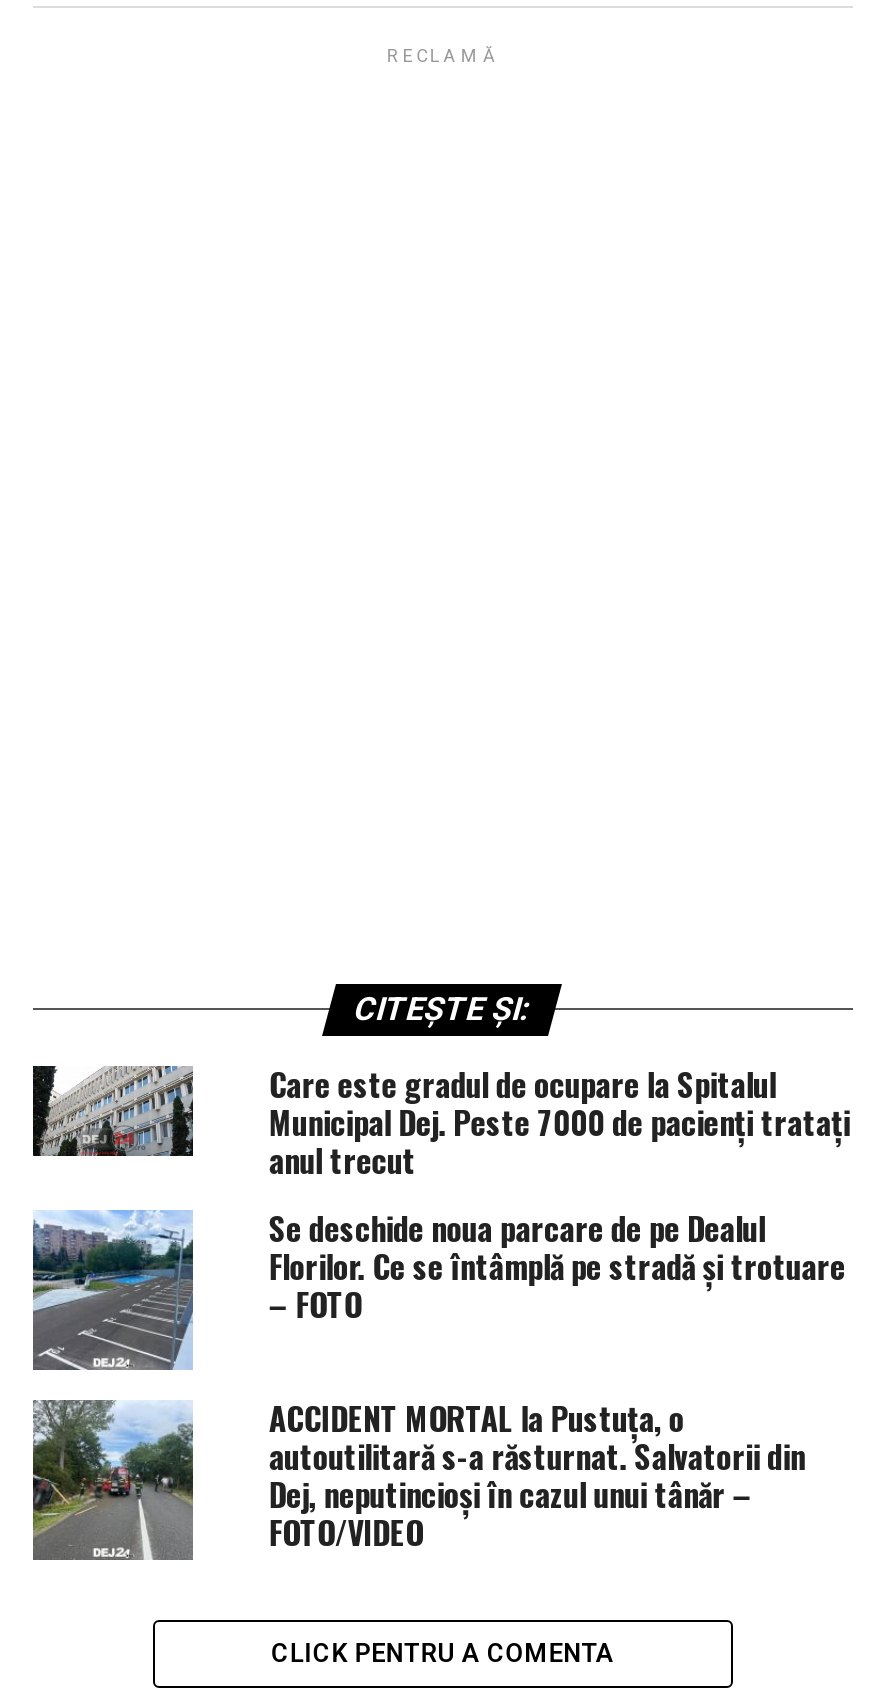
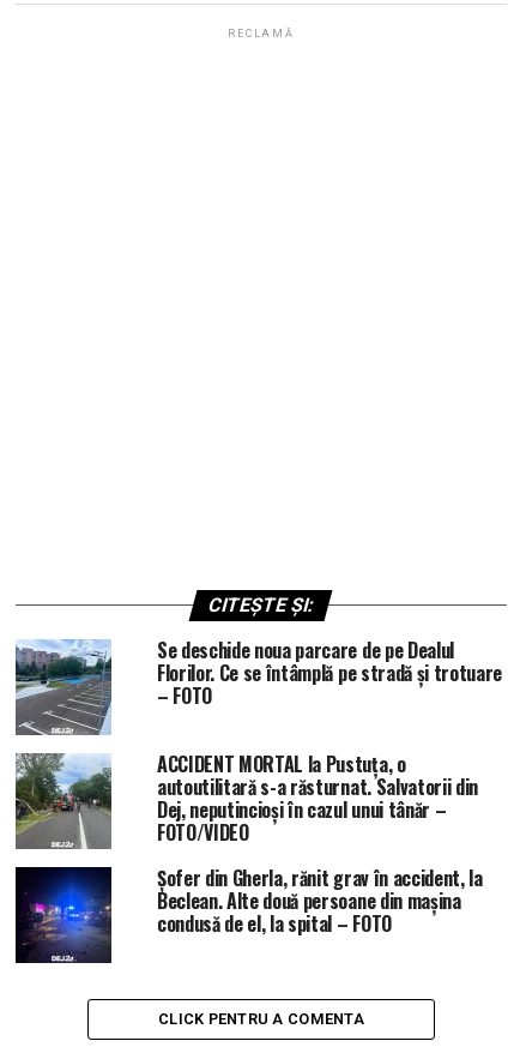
[31,1059,850,1183] [image] | Care este gradul de ocupare la Spitalul | Municipal Dej. Peste 7000 de pacienți tratați | anul trecut -> none
moved [29,1203,845,1555] -> [13,636,502,847]: [image] | Se deschide noua parcare de pe Dealul | Florilor. Ce se întâmplă pe stradă și trotuare | – FOTO | ACCIDENT MORTAL la Pustuța, o | autoutilitară s-a răsturnat. Salvatorii din | Dej, neputincioși în cazul unui tânăr – | FOTO/VIDEO
none -> [14,863,483,964] [image] | Șofer din Gherla, rănit grav în accident, la | Beclean. Alte două persoane din mașina | condusă de el, la spital – FOTO

